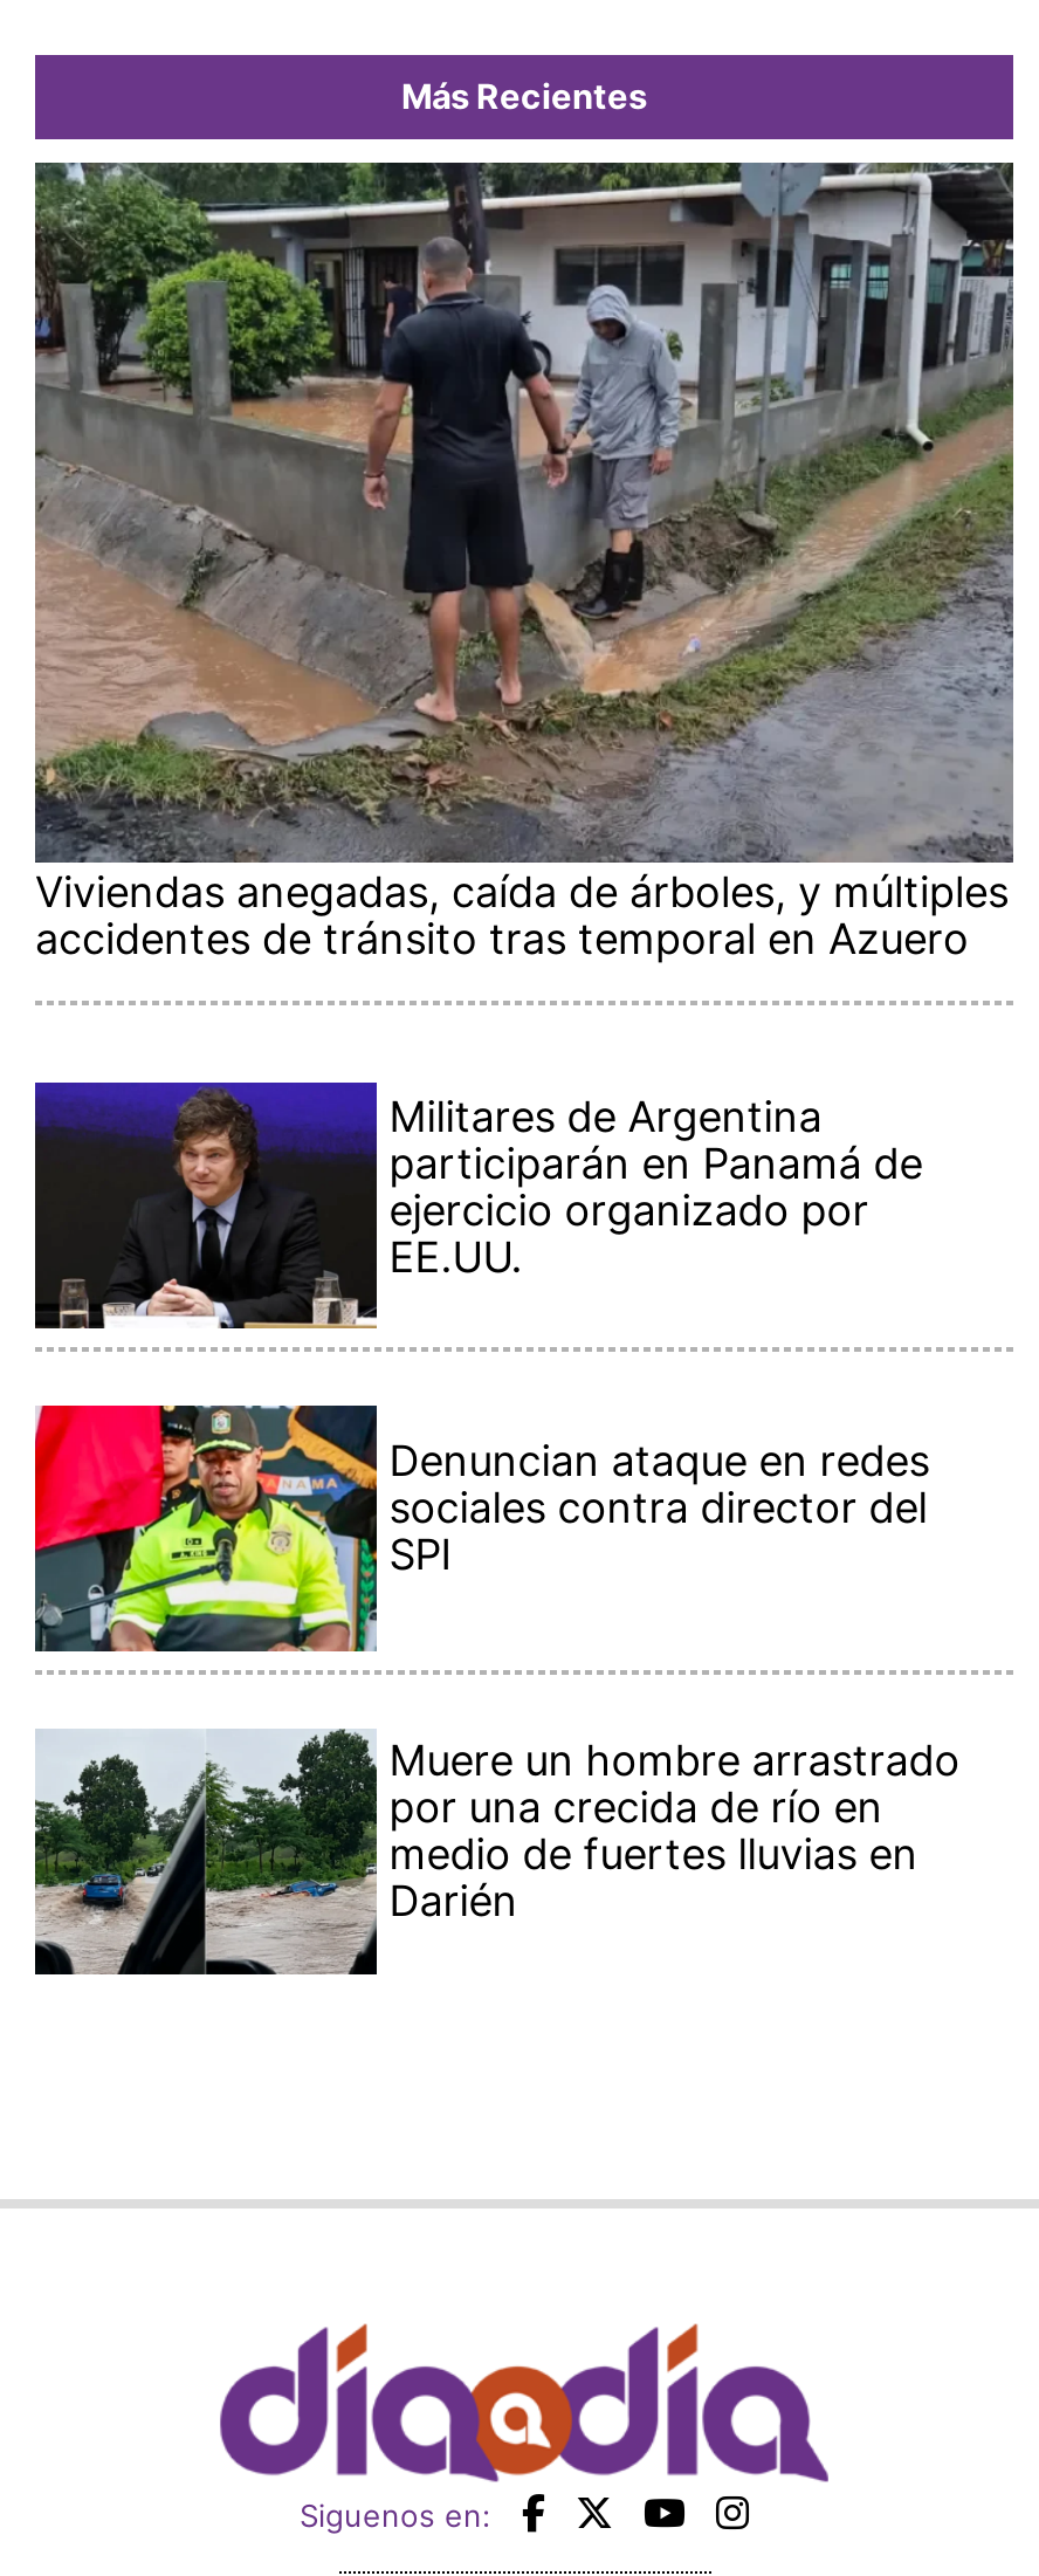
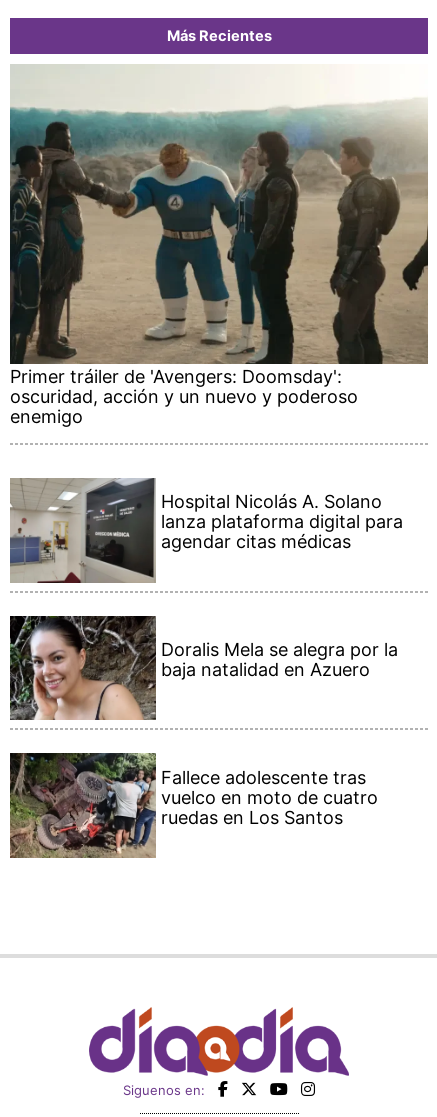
[33,159,1016,964] [image] | Viviendas anegadas, caída de árboles, y múltiples | accidentes de tránsito tras temporal en Azuero -> [9,64,428,427] [image] | Primer tráiler de 'Avengers: Doomsday': | oscuridad, acción y un nuevo y poderoso | enemigo
[33,1081,923,1330] [image] | Militares de Argentina | participarán en Panamá de | ejercicio organizado por | EE.UU. -> [9,478,403,584] [image] | Hospital Nicolás A. Solano | lanza plataforma digital para | agendar citas médicas
[33,1402,930,1655] [image] | Denuncian ataque en redes | sociales contra director del | SPI -> [9,615,398,721] [image] | Doralis Mela se alegra por la | baja natalidad en Azuero
[33,1730,960,1976] [image] | Muere un hombre arrastrado | por una crecida de río en | medio de fuertes lluvias en | Darién -> [9,752,378,858] [image] | Fallece adolescente tras | vuelco en moto de cuatro | ruedas en Los Santos

